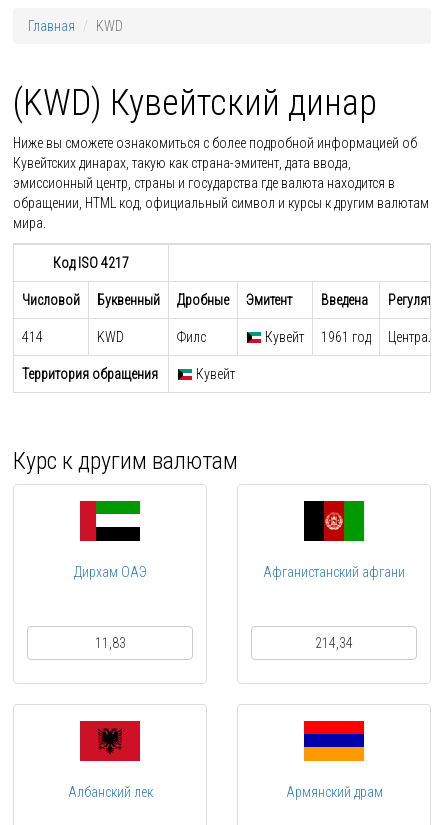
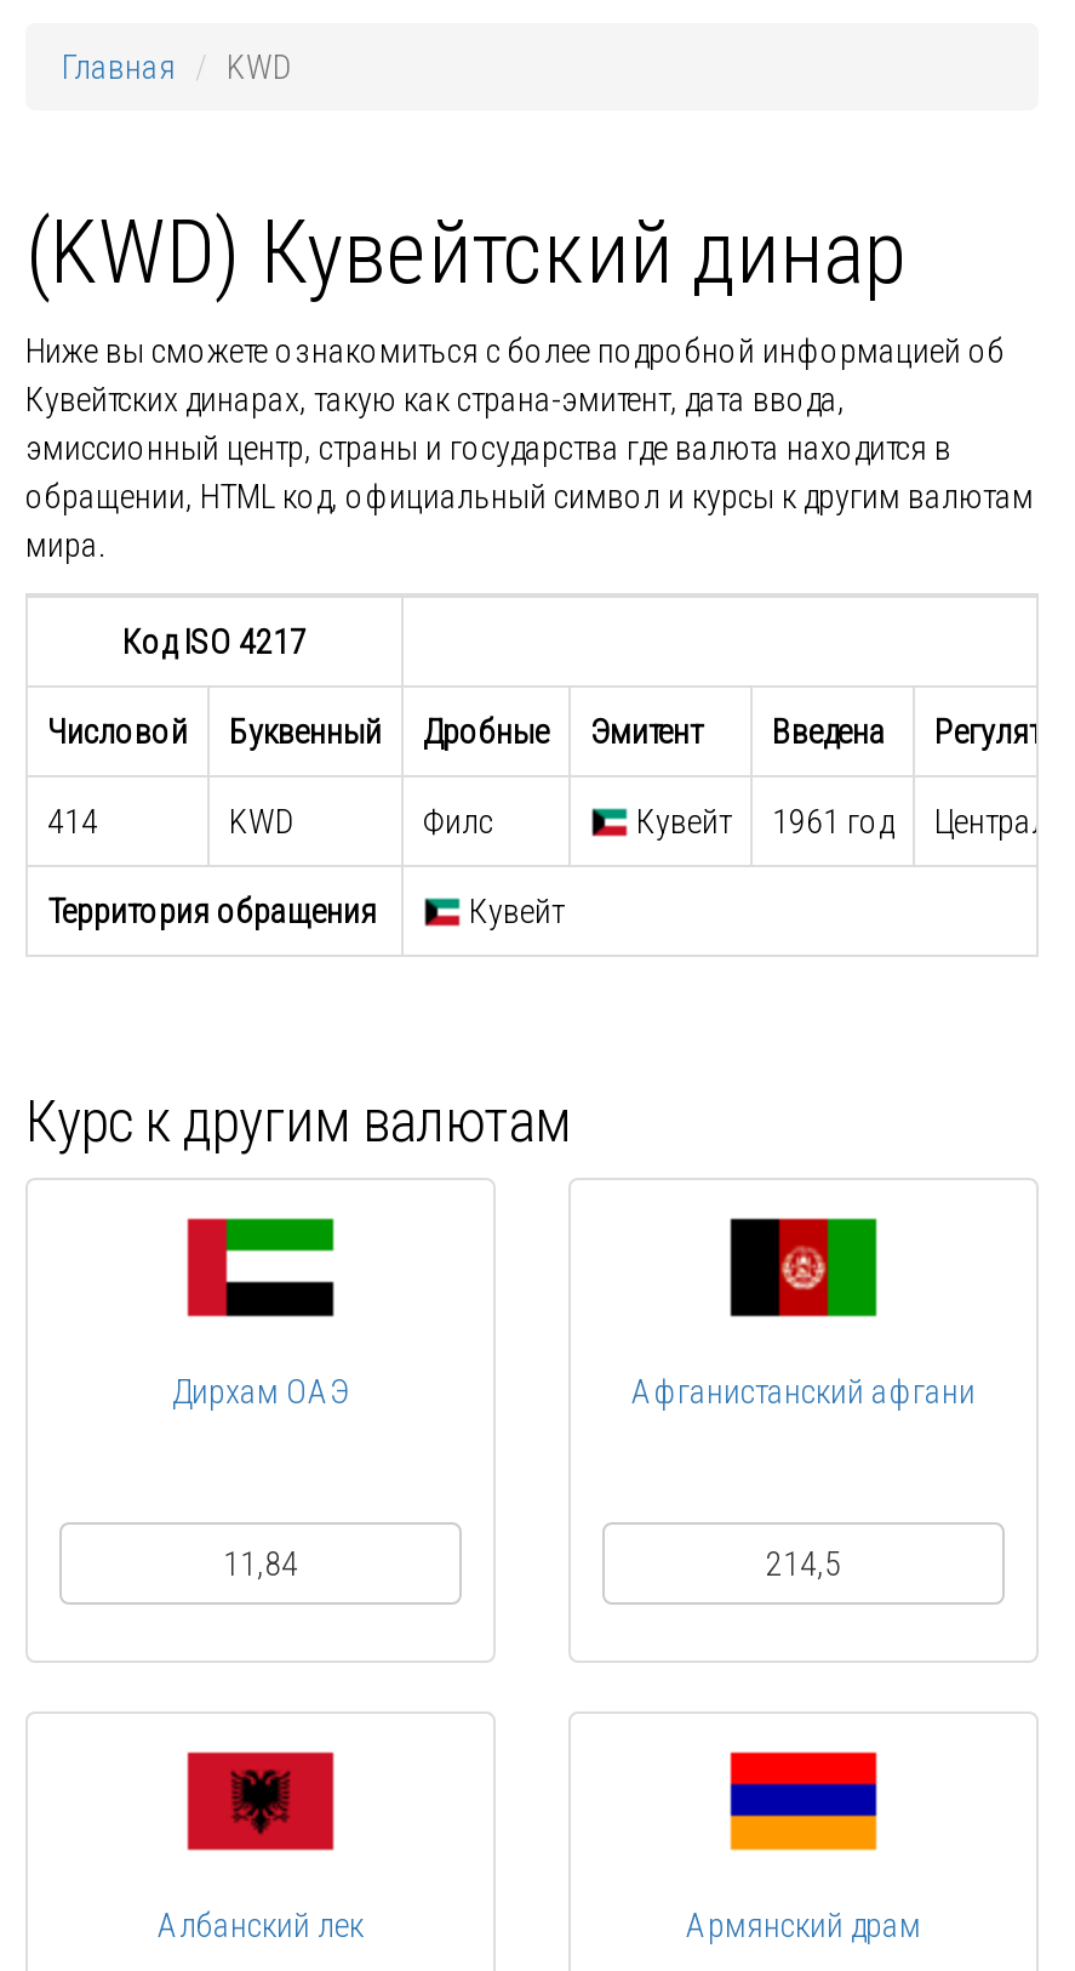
[94,635,125,651] 11,83 -> [223,1544,298,1583] 11,84
[315,635,353,651] 214,34 -> [766,1544,841,1583] 214,5

